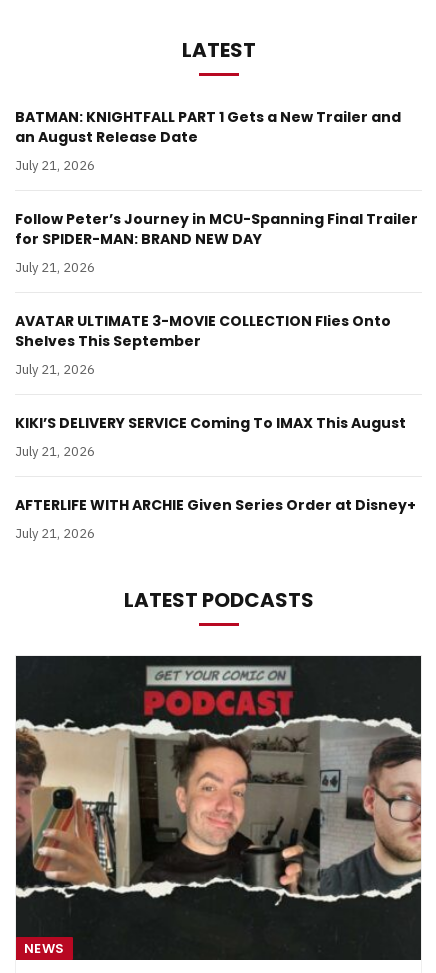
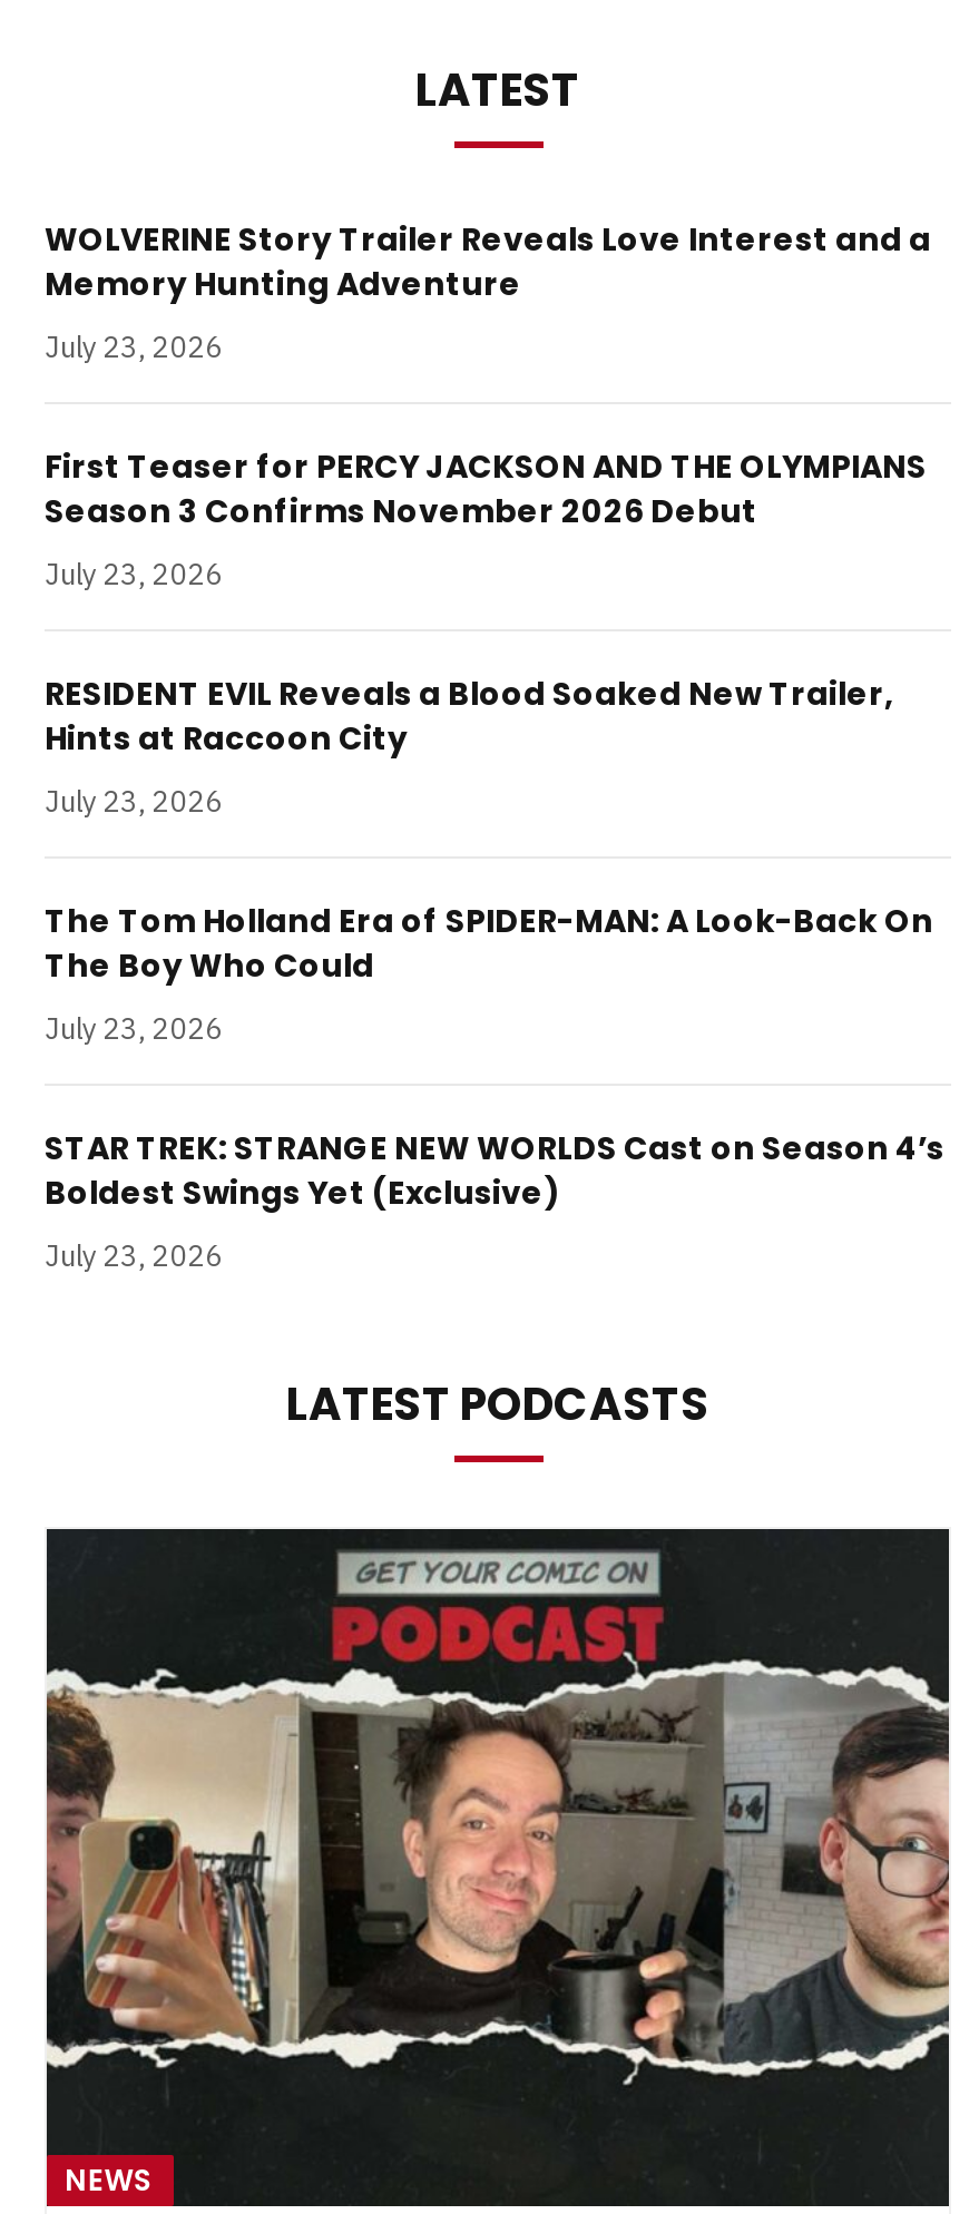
[15,107,401,147] BATMAN: KNIGHTFALL PART 1 Gets a New Trailer and | an August Release Date -> [45,218,931,307] WOLVERINE Story Trailer Reveals Love Interest and a | Memory Hunting Adventure
[15,157,95,174] July 21, 2026 -> [45,329,223,367] July 23, 2026
[15,209,418,249] Follow Peter’s Journey in MCU-Spanning Final Trailer | for SPIDER-MAN: BRAND NEW DAY -> [45,445,927,534] First Teaser for PERCY JACKSON AND THE OLYMPIANS | Season 3 Confirms November 2026 Debut
[15,259,95,276] July 21, 2026 -> [45,556,223,594] July 23, 2026
[15,311,391,351] AVATAR ULTIMATE 3-MOVIE COLLECTION Flies Onto | Shelves This September -> [45,672,893,761] RESIDENT EVIL Reveals a Blood Soaked New Trailer, | Hints at Raccoon City
[15,361,95,378] July 21, 2026 -> [45,783,223,821] July 23, 2026
[15,413,406,433] KIKI’S DELIVERY SERVICE Coming To IMAX This August -> [45,899,933,988] The Tom Holland Era of SPIDER-MAN: A Look-Back On | The Boy Who Could
[15,443,95,460] July 21, 2026 -> [45,1011,223,1048] July 23, 2026
[15,495,416,515] AFTERLIFE WITH ARCHIE Given Series Order at Disney+ -> [45,1126,944,1215] STAR TREK: STRANGE NEW WORLDS Cast on Season 4’s | Boldest Swings Yet (Exclusive)
[15,525,95,542] July 21, 2026 -> [45,1238,223,1276] July 23, 2026

